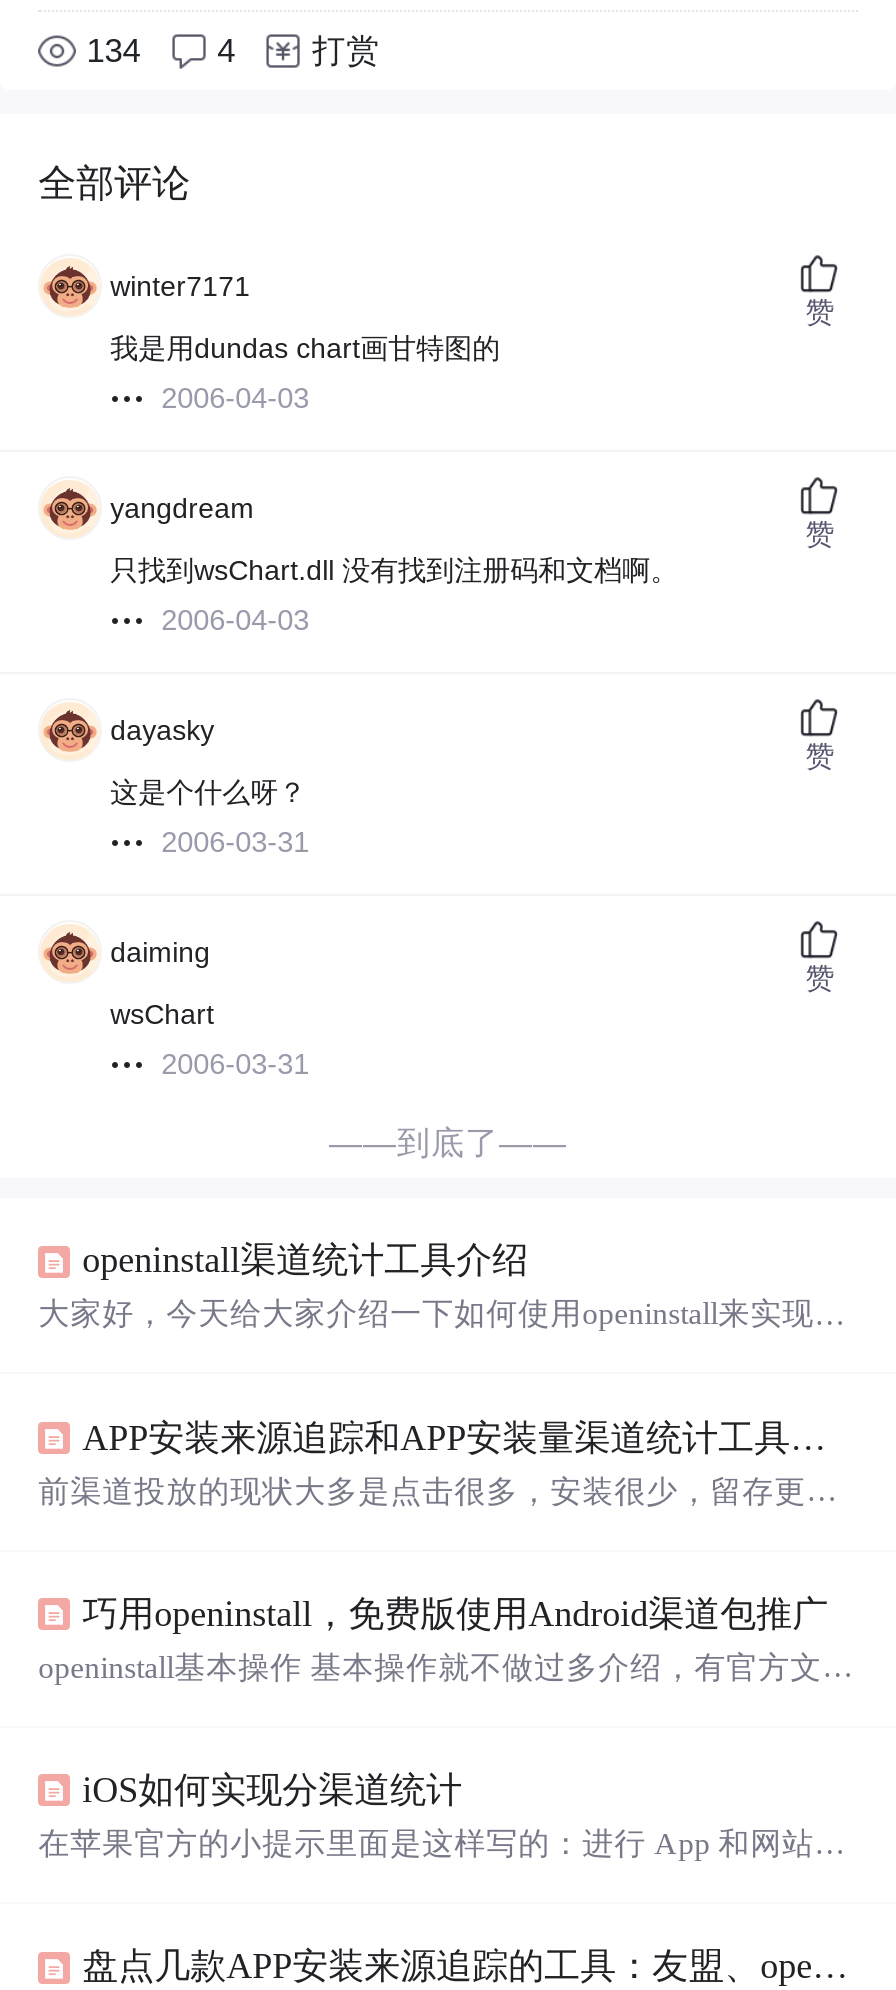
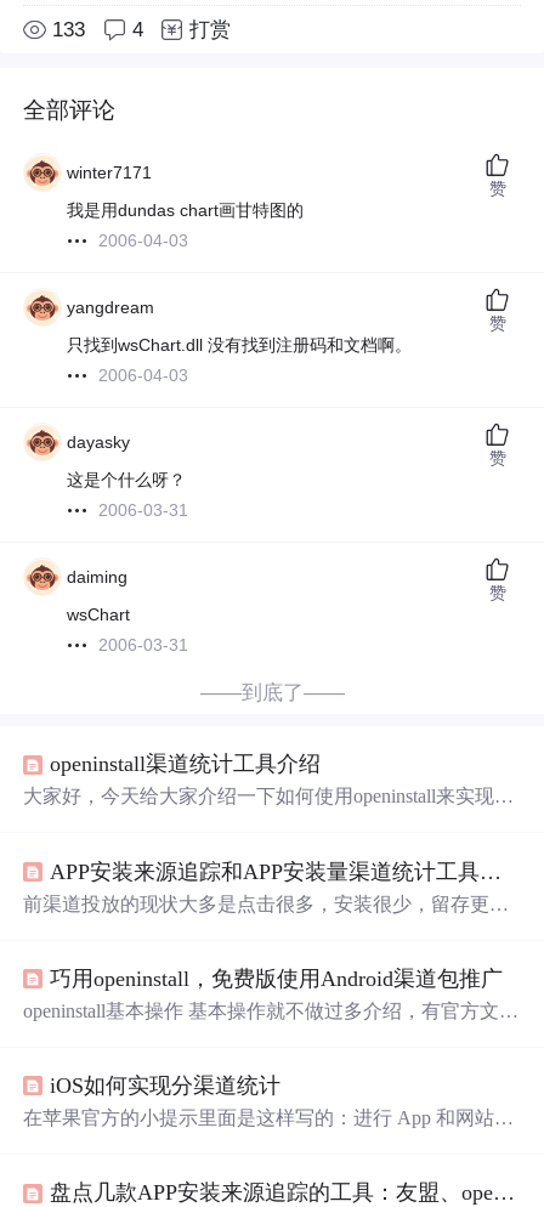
[86,33,140,71] 134 -> [52,19,85,42] 133

